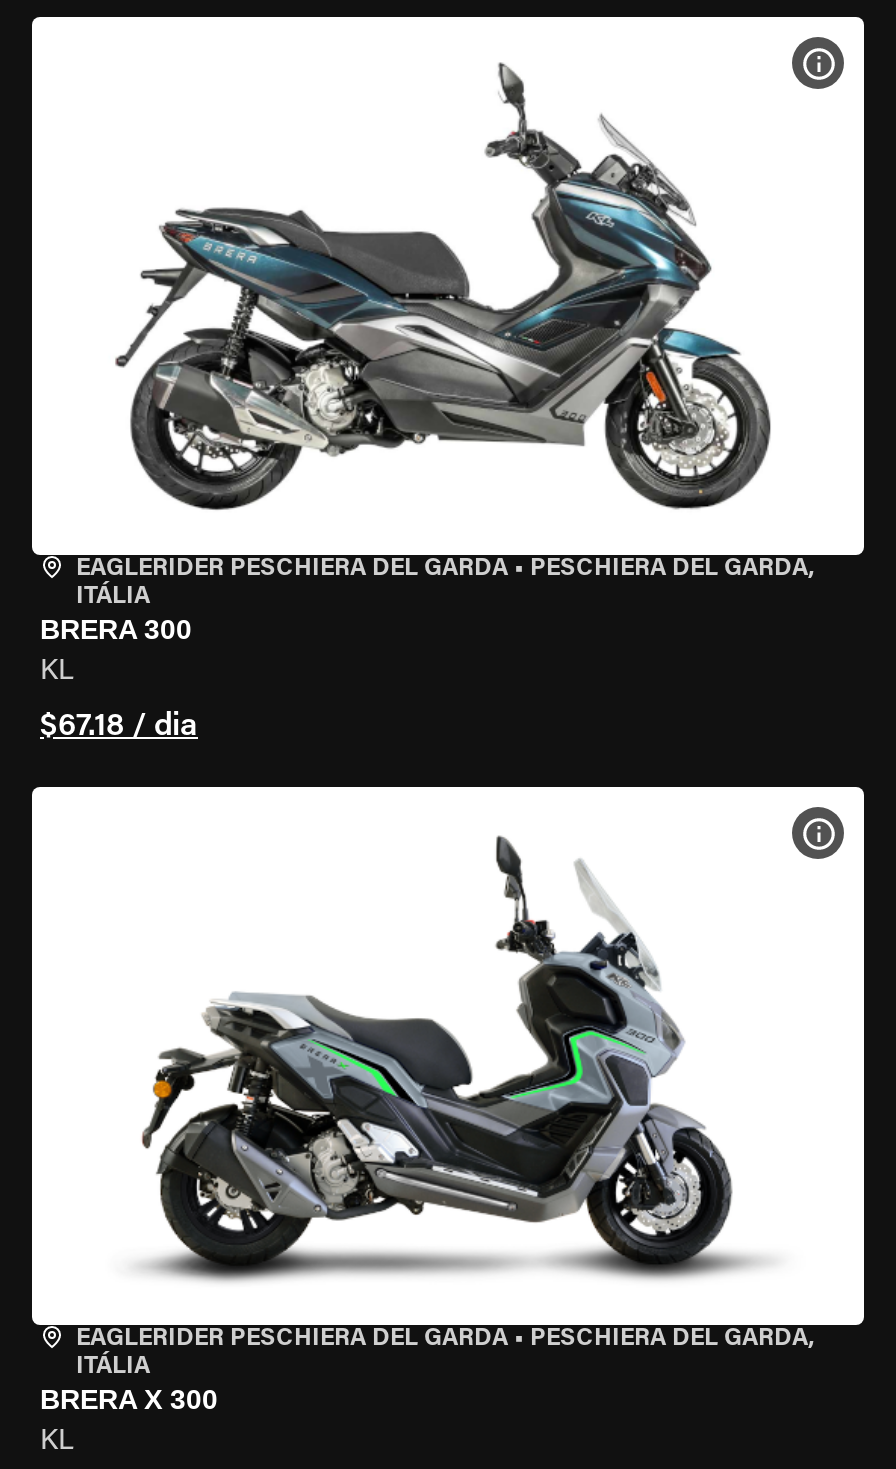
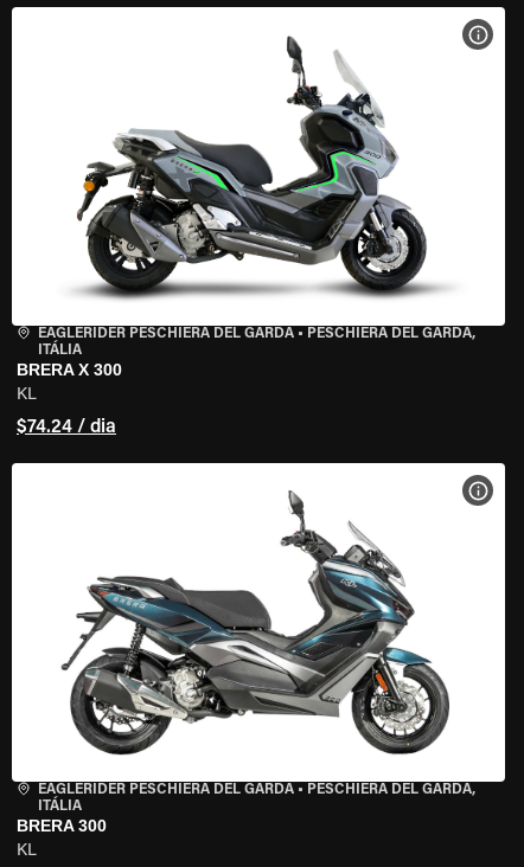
moved [114,73,772,509] -> [60,496,450,754]: [image]
[40,613,192,645] BRERA 300 -> [17,360,122,379] BRERA X 300
[40,711,198,743] $67.18 / dia -> [17,418,116,437] $74.24 / dia
moved [116,839,770,1281] -> [62,38,449,300]: [image]
[40,1383,218,1415] BRERA X 300 -> [17,816,107,835] BRERA 300

